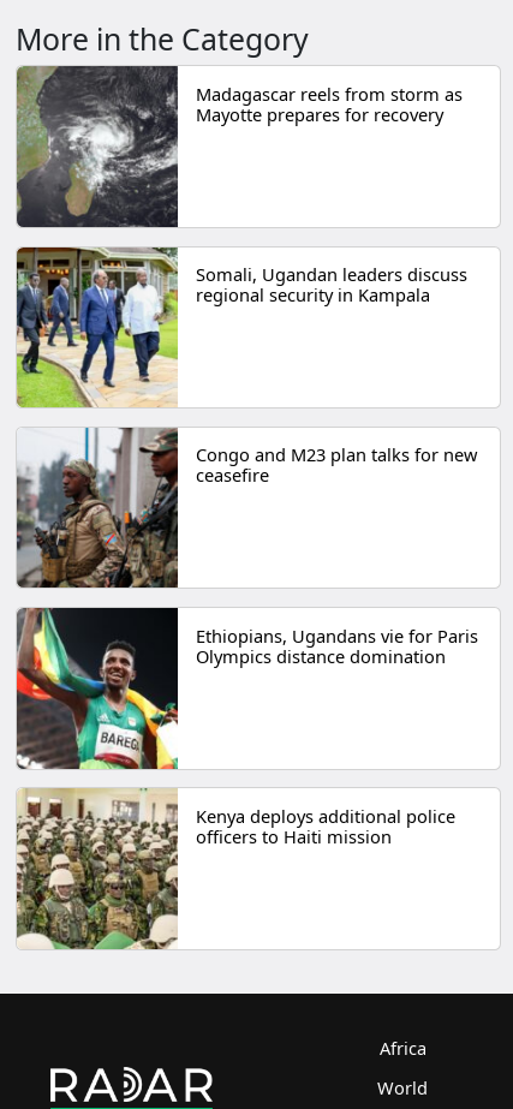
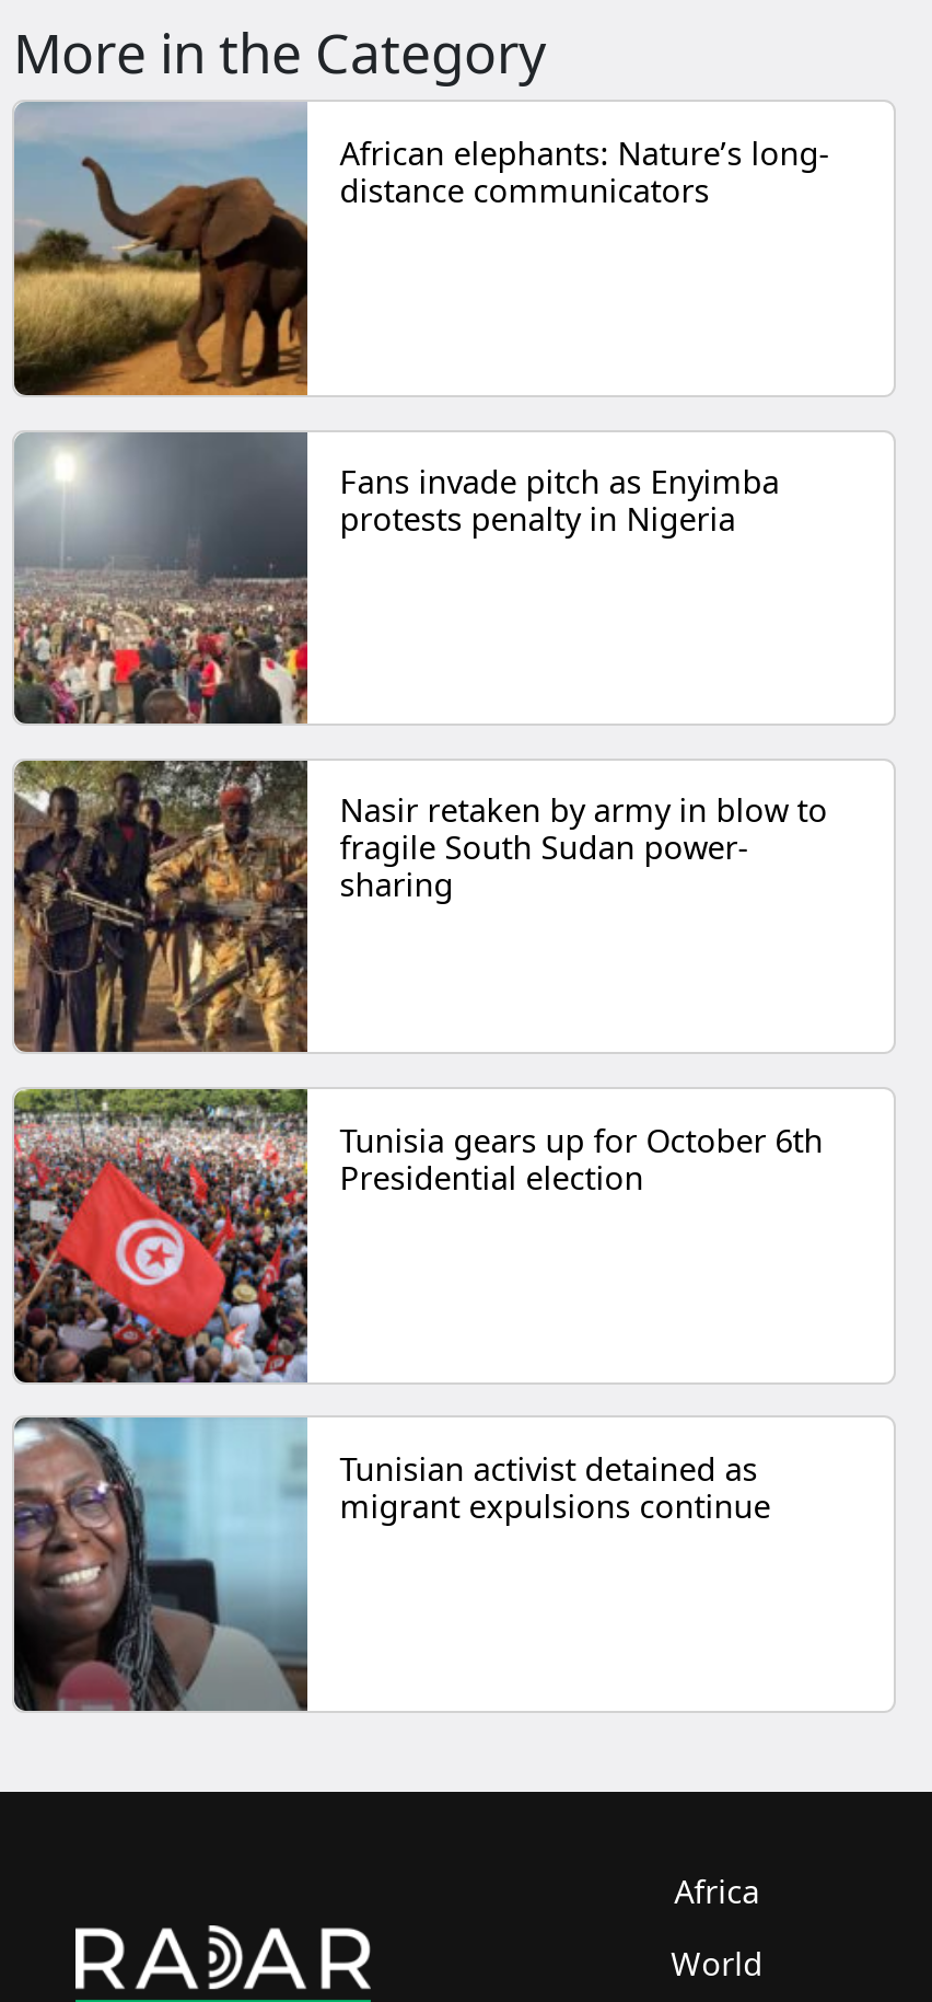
[16,65,462,228] [image] | Madagascar reels from storm as | Mayotte prepares for recovery -> [14,102,830,397] [image] | African elephants: Nature’s long- | distance communicators
[16,246,467,409] [image] | Somali, Ugandan leaders discuss | regional security in Kampala -> [12,432,779,726] [image] | Fans invade pitch as Enyimba | protests penalty in Nigeria
[16,427,477,589] [image] | Congo and M23 plan talks for new | ceasefire -> [12,759,827,1054] [image] | Nasir retaken by army in blow to | fragile South Sudan power- | sharing
[16,607,478,770] [image] | Ethiopians, Ugandans vie for Paris | Olympics distance domination -> [12,1087,823,1385] [image] | Tunisia gears up for October 6th | Presidential election
[16,787,455,950] [image] | Kenya deploys additional police | officers to Haiti mission -> [12,1415,771,1713] [image] | Tunisian activist detained as | migrant expulsions continue

